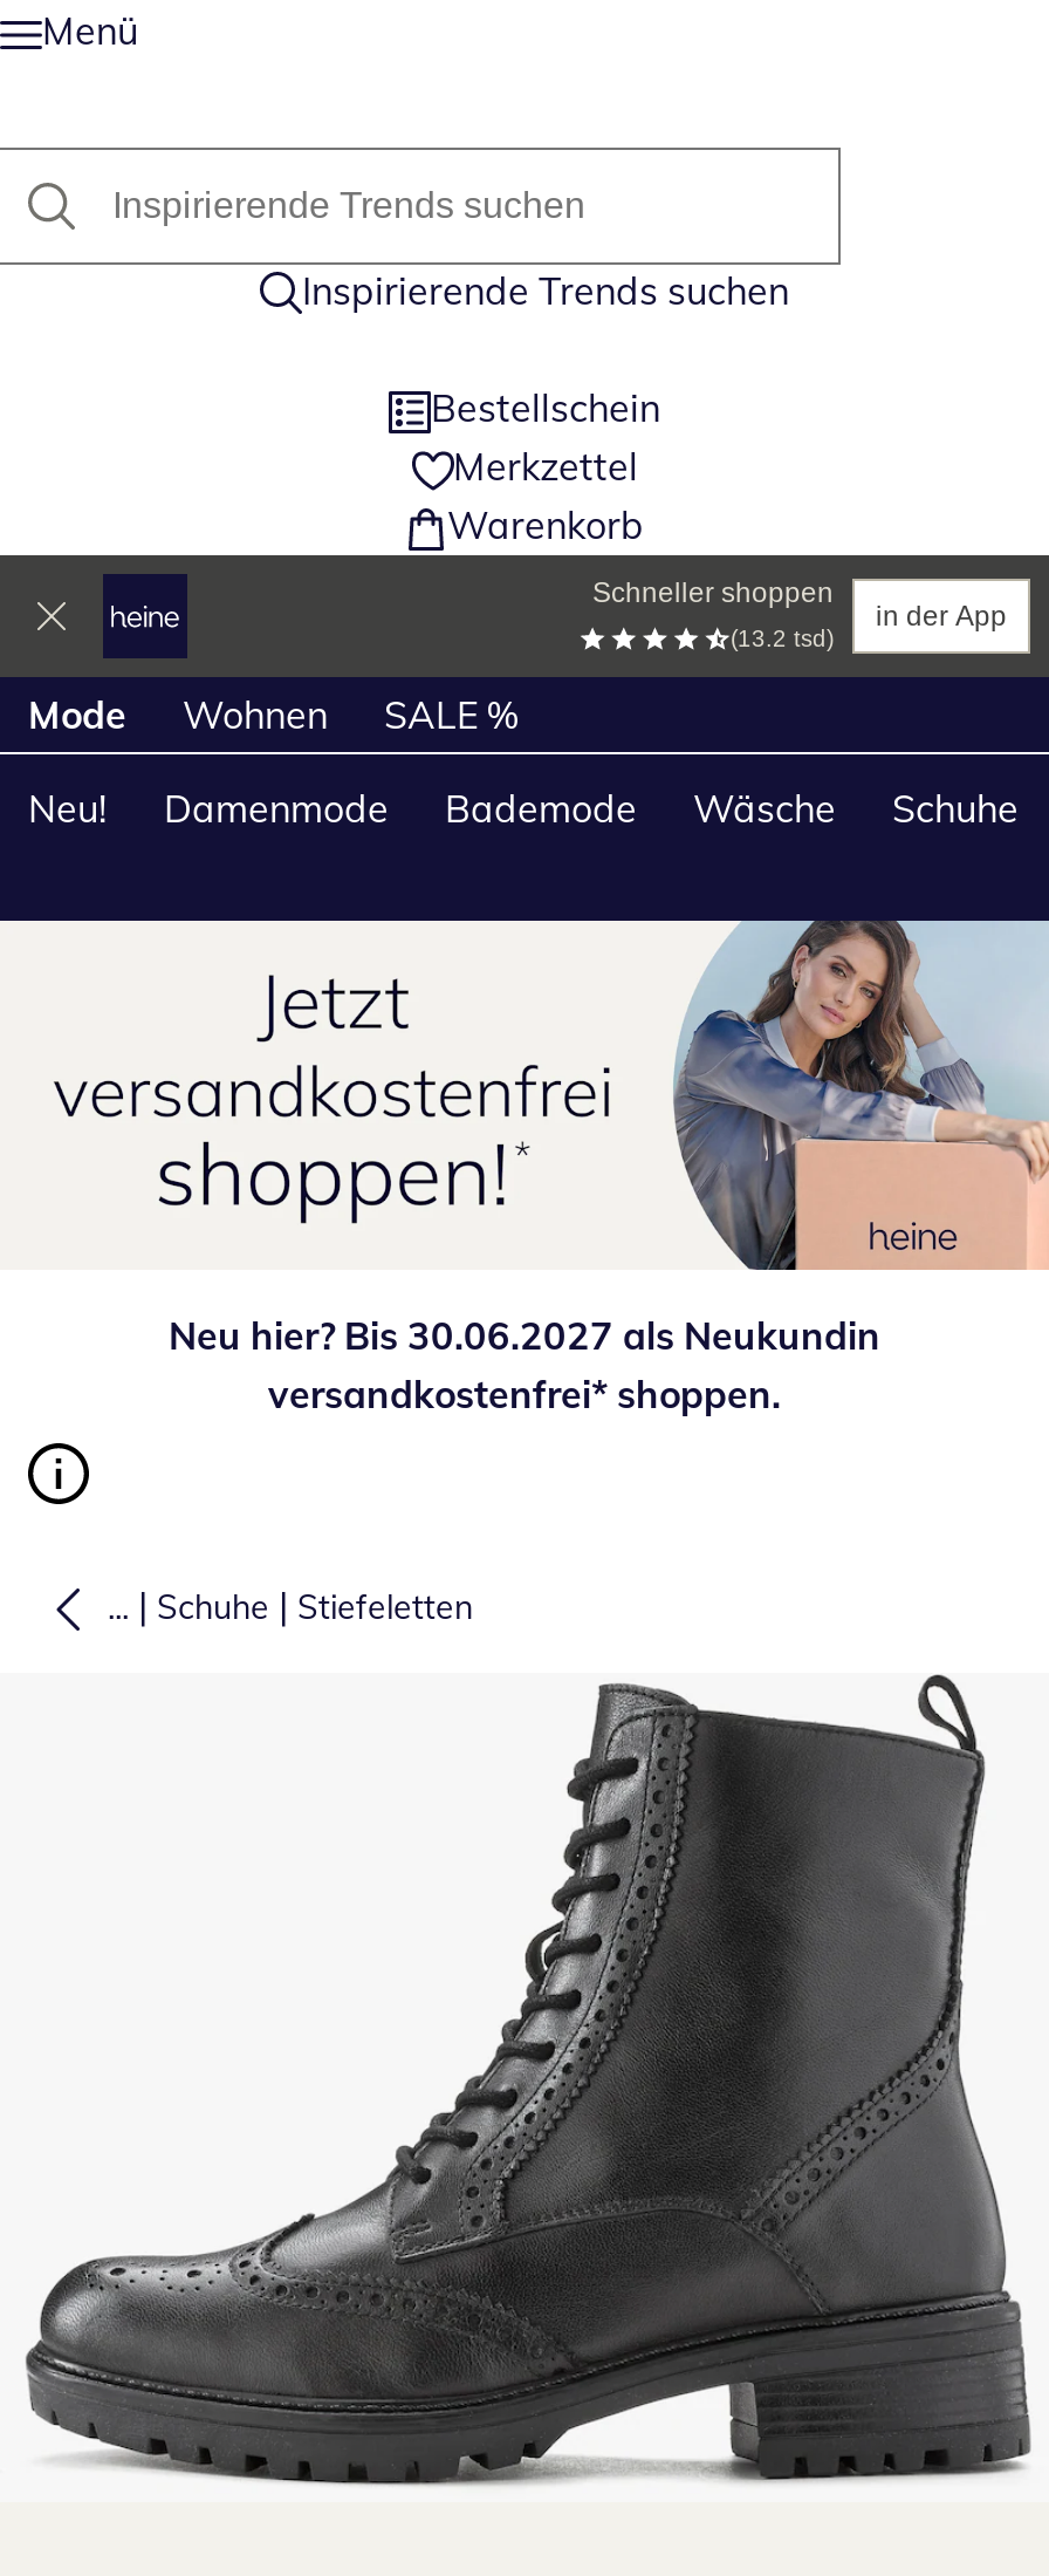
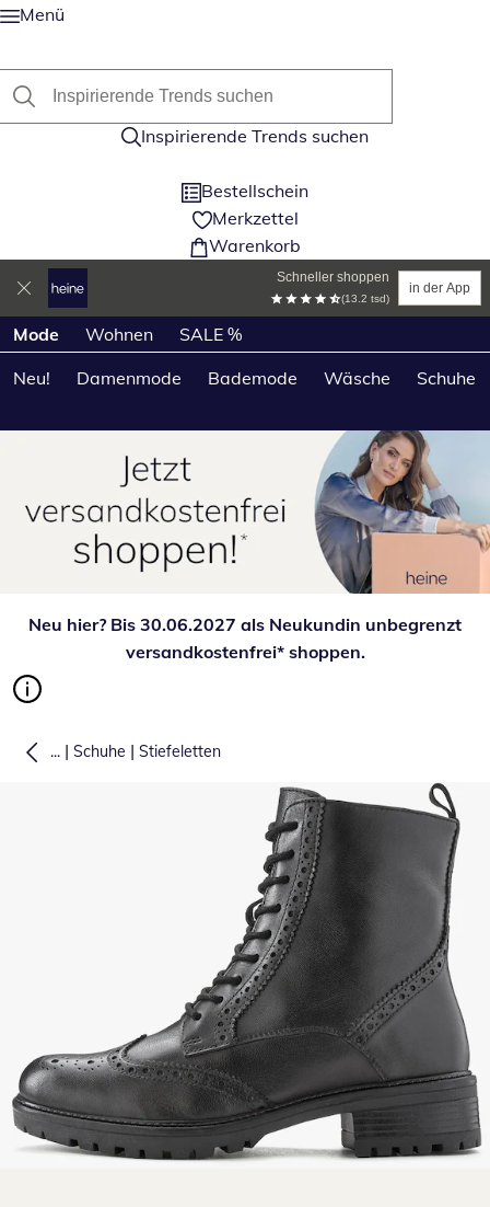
[169,1312,880,1359] Neu hier? Bis 30.06.2027 als Neukundin -> [28,614,462,636] Neu hier? Bis 30.06.2027 als Neukundin unbegrenzt

